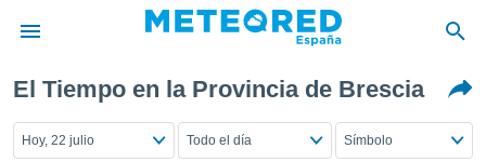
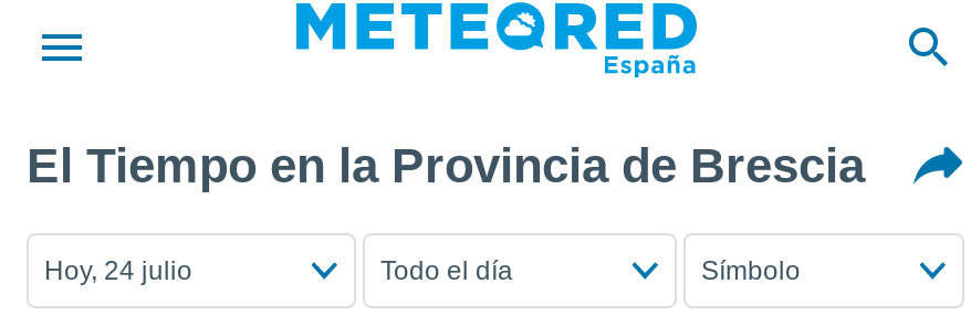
[22,133,94,148] Hoy, 22 julio -> [44,255,192,286] Hoy, 24 julio

